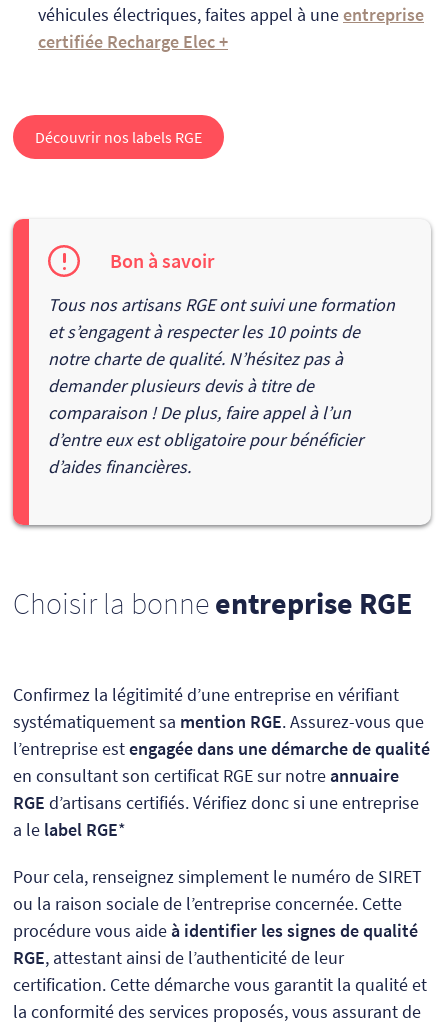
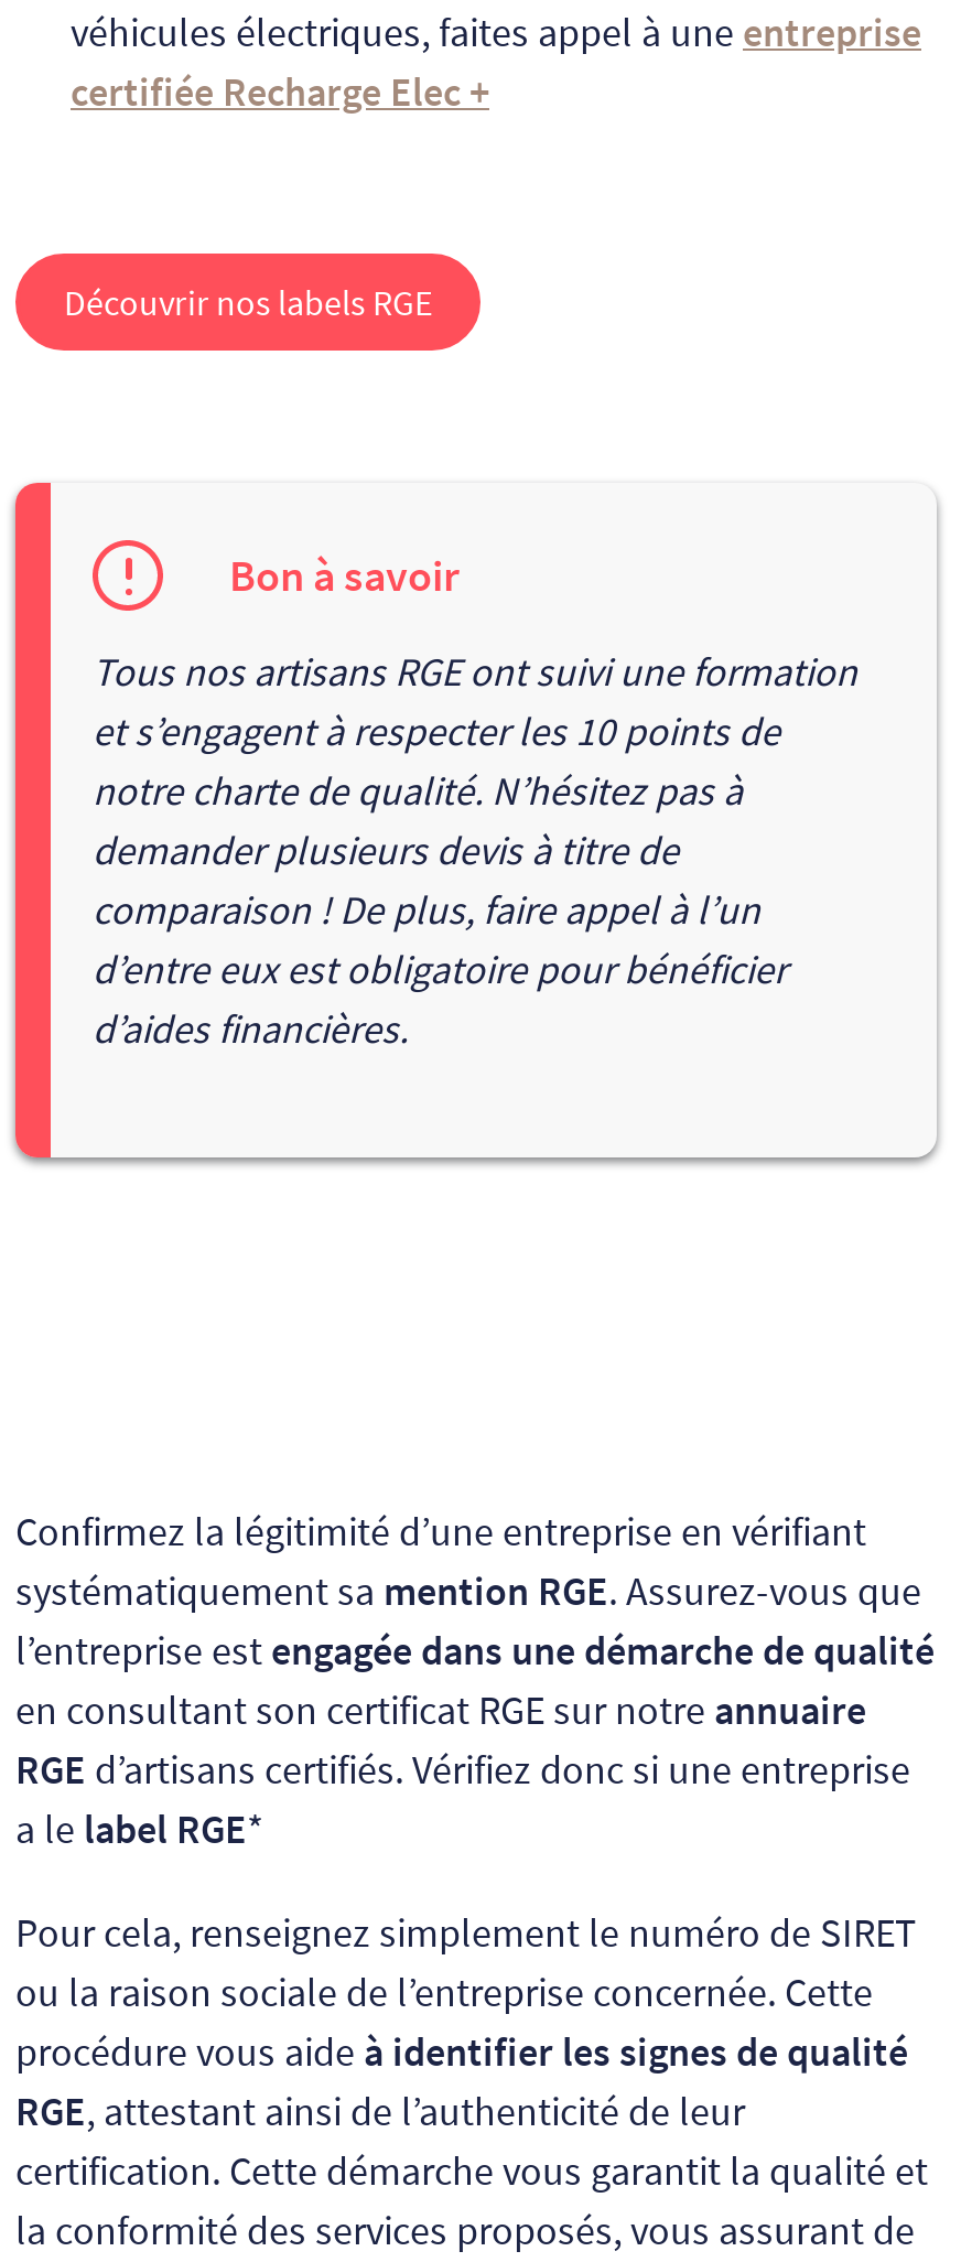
[13,584,412,622] Choisir la bonne entreprise RGE -> none

